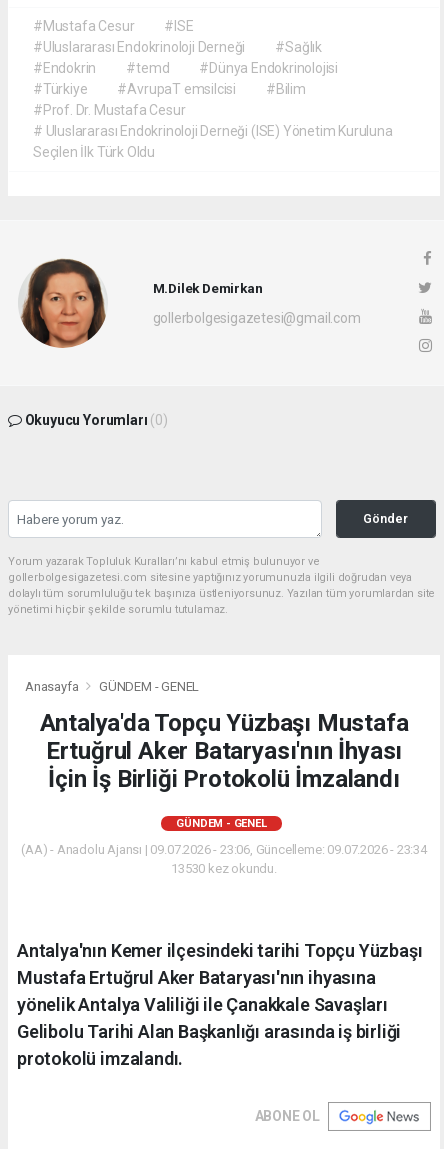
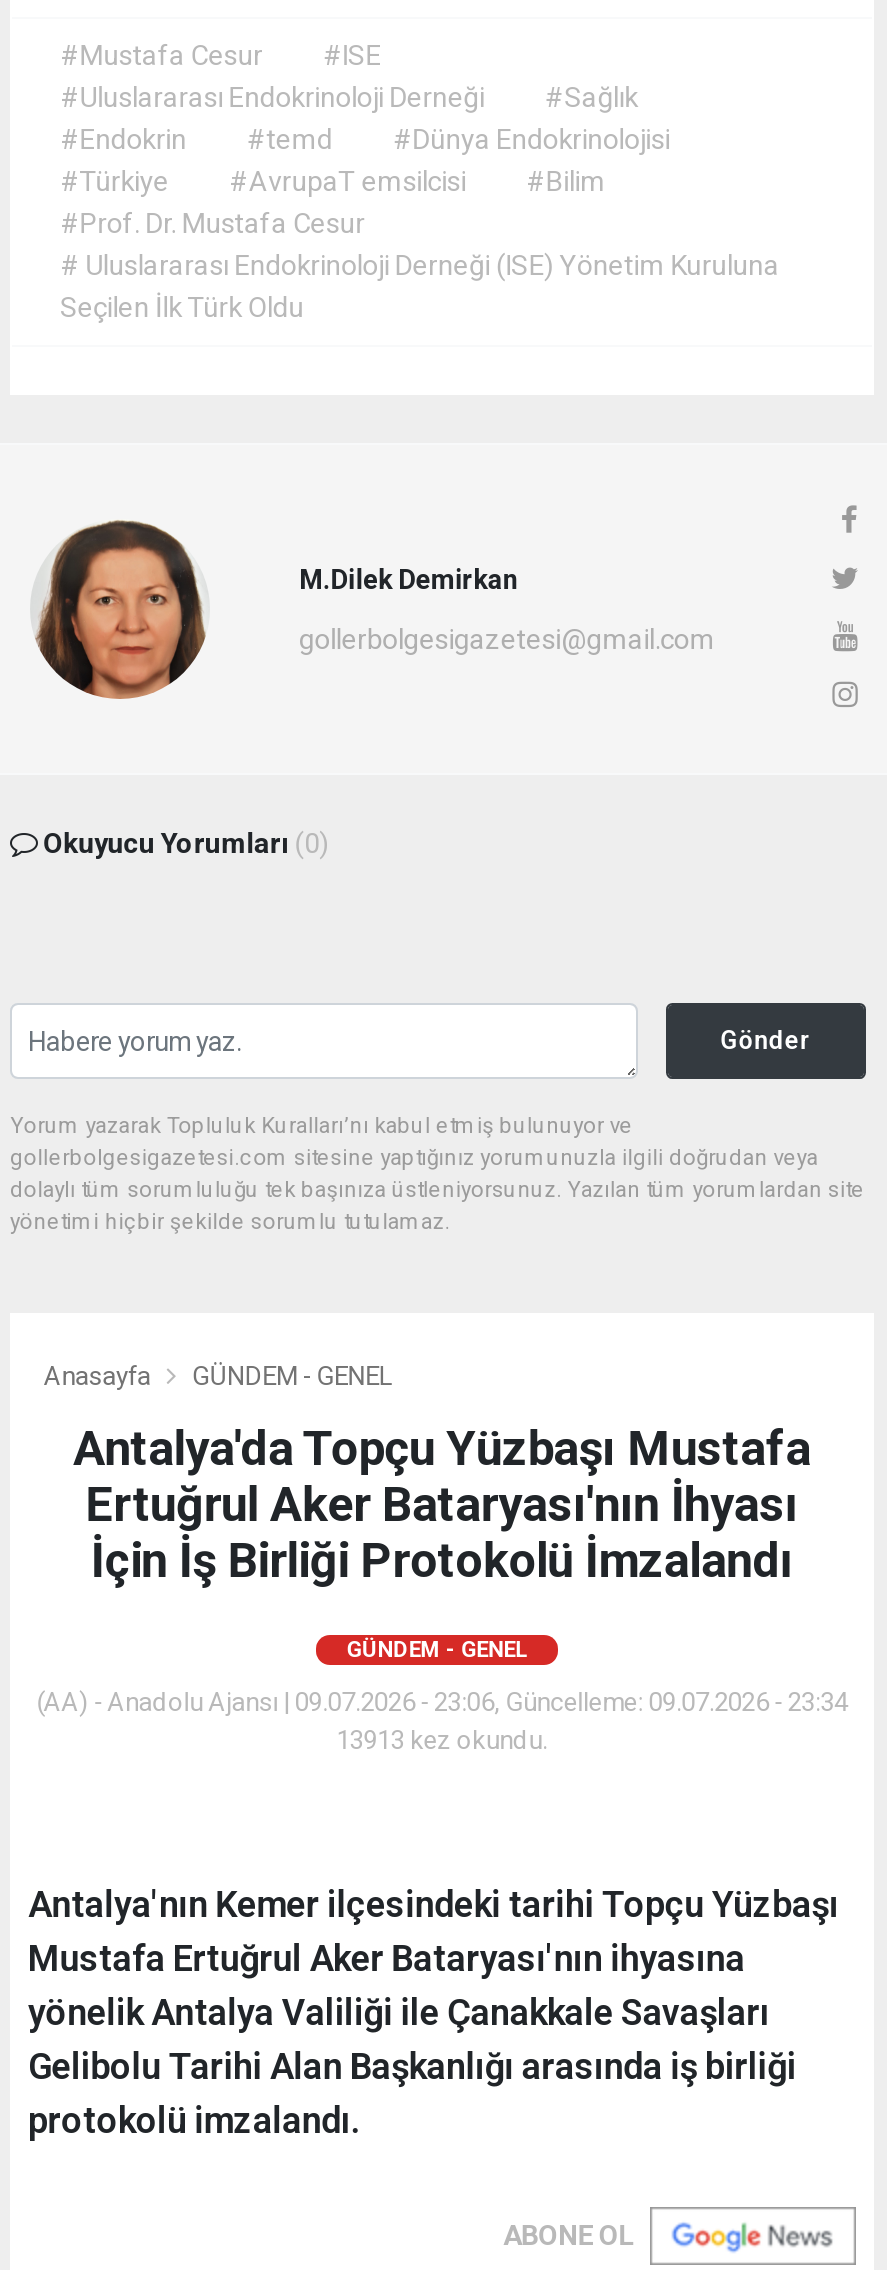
[171,861,277,876] 13530 kez okundu. -> [336,1725,548,1755] 13913 kez okundu.

